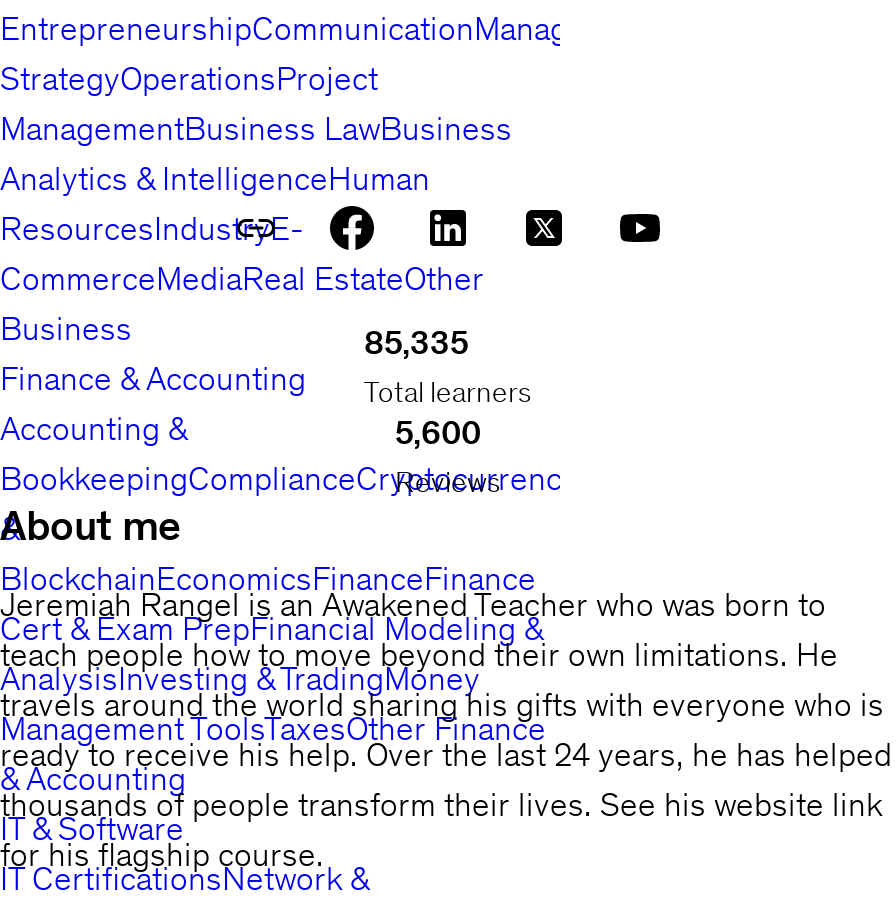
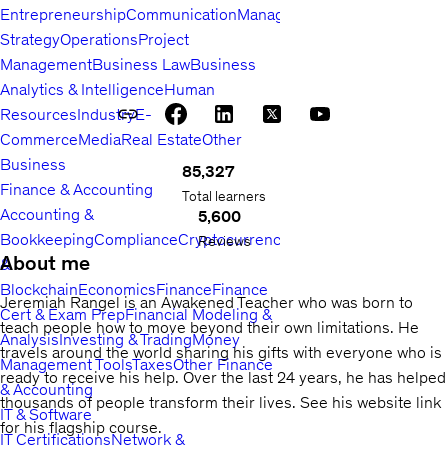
[364,322,468,362] 85,335 -> [182,161,235,181] 85,327

